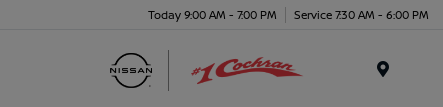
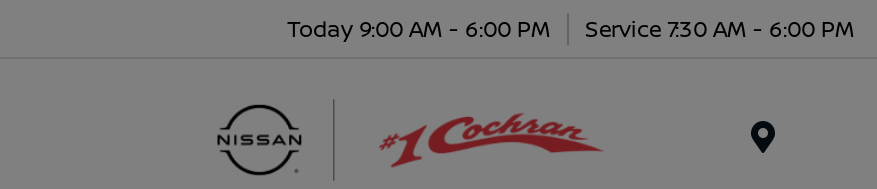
[148,6,429,21] Today 9:00 AM - 7:00 PM Service 7:30 AM - 6:00 PM -> [287,12,855,42] Today 9:00 AM - 6:00 PM Service 7:30 AM - 6:00 PM

